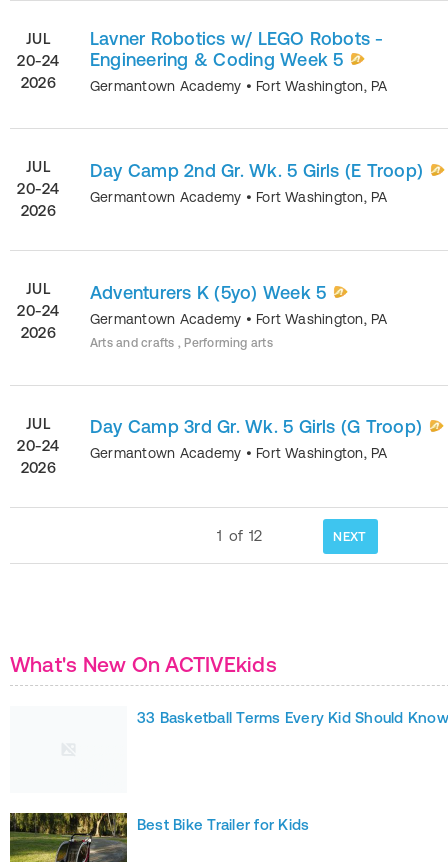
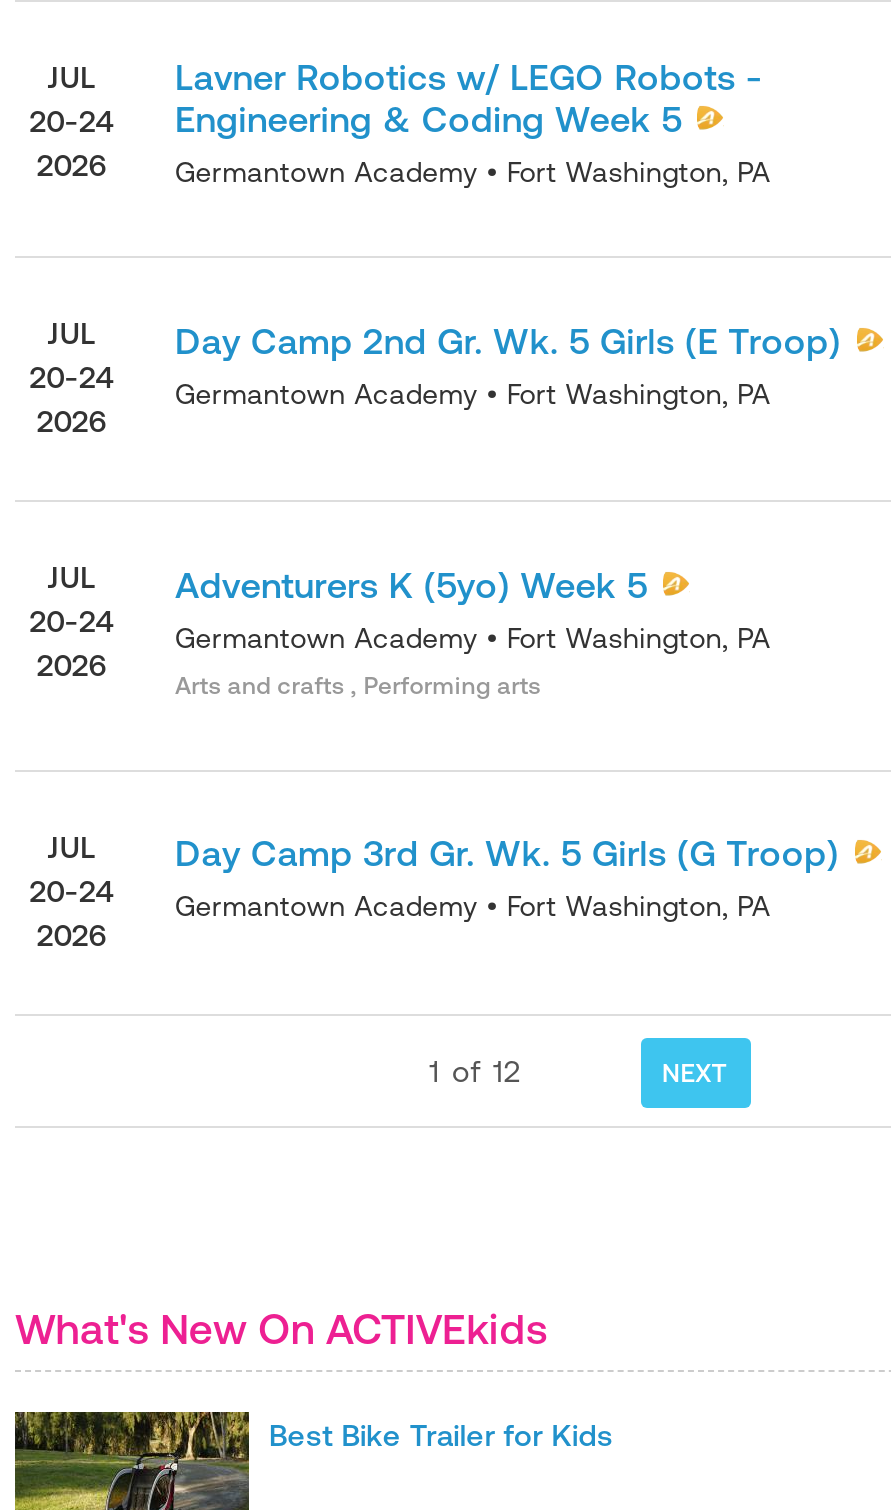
[137,708,448,725] 33 Basketball Terms Every Kid Should Know -> none

